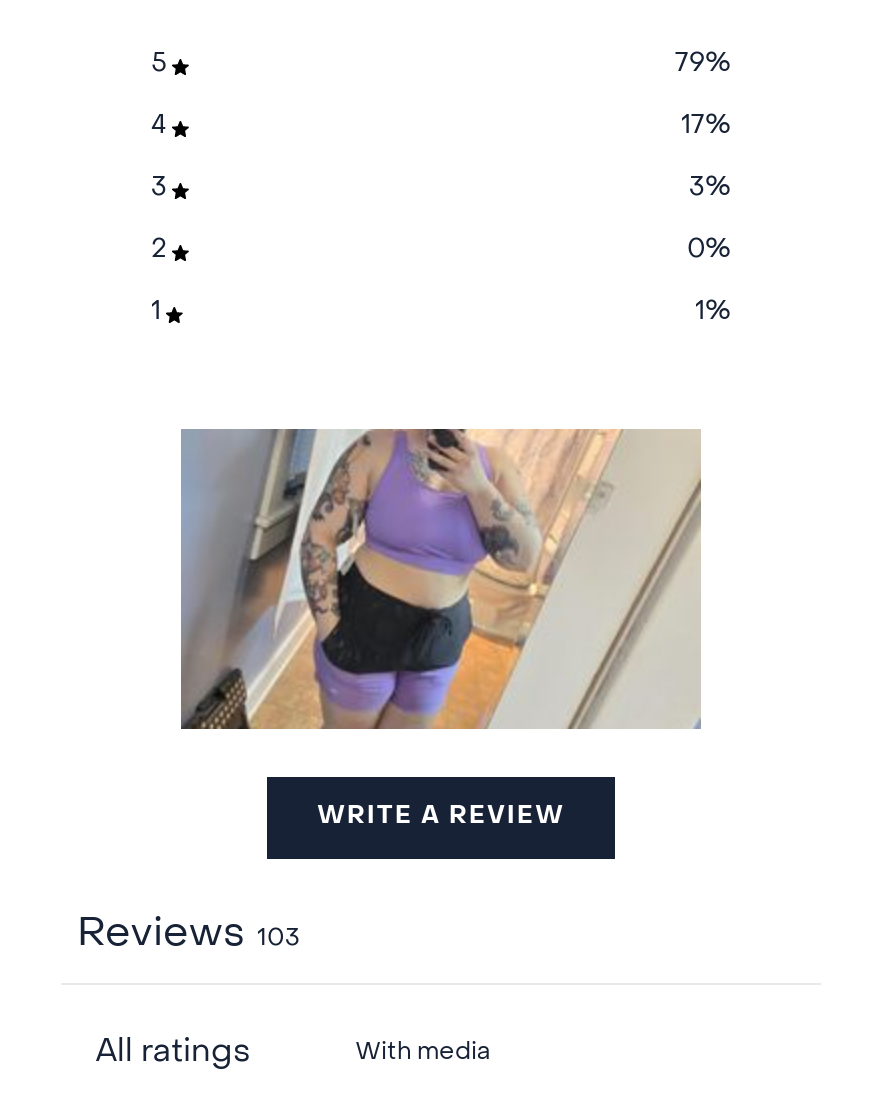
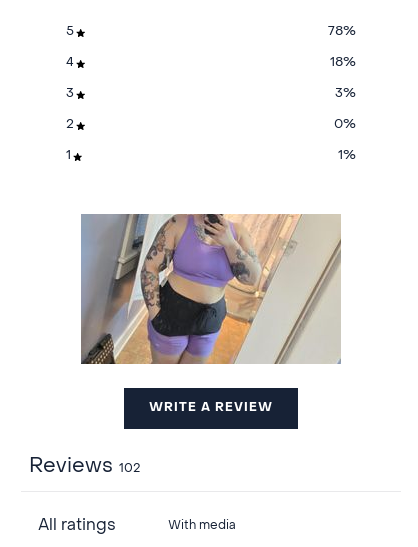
[675,53,731,77] 79% -> [328,26,356,38] 78%
[681,115,731,139] 17% -> [330,57,356,69] 18%
[77,915,299,955] Reviews 103 -> [29,457,140,477] Reviews 102

